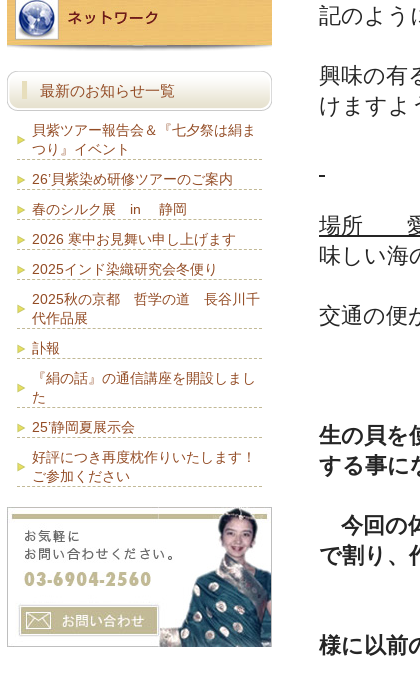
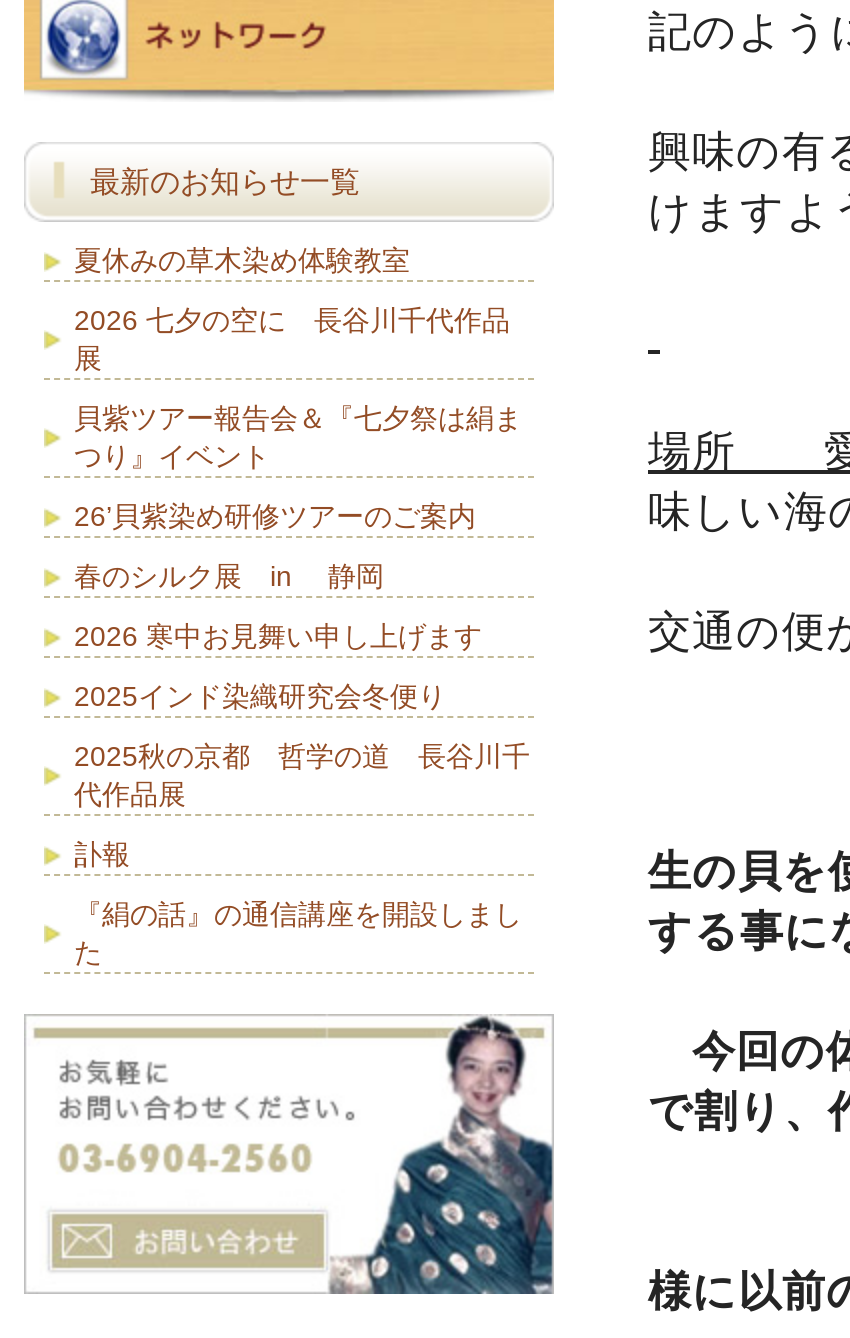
none -> [74,244,510,374] 夏休みの草木染め体験教室 | 2026 七夕の空に 長谷川千代作品 | 展
moved [32,141,260,405] -> [74,440,530,968]: つり』イベント | 26’貝紫染め研修ツアーのご案内 | 春のシルク展 in 静岡 | ... | 『絹の話』の通信講座を開設しまし | た
[32,419,256,484] 25’静岡夏展示会 | 好評につき再度枕作りいたします！ | ご参加ください -> none

